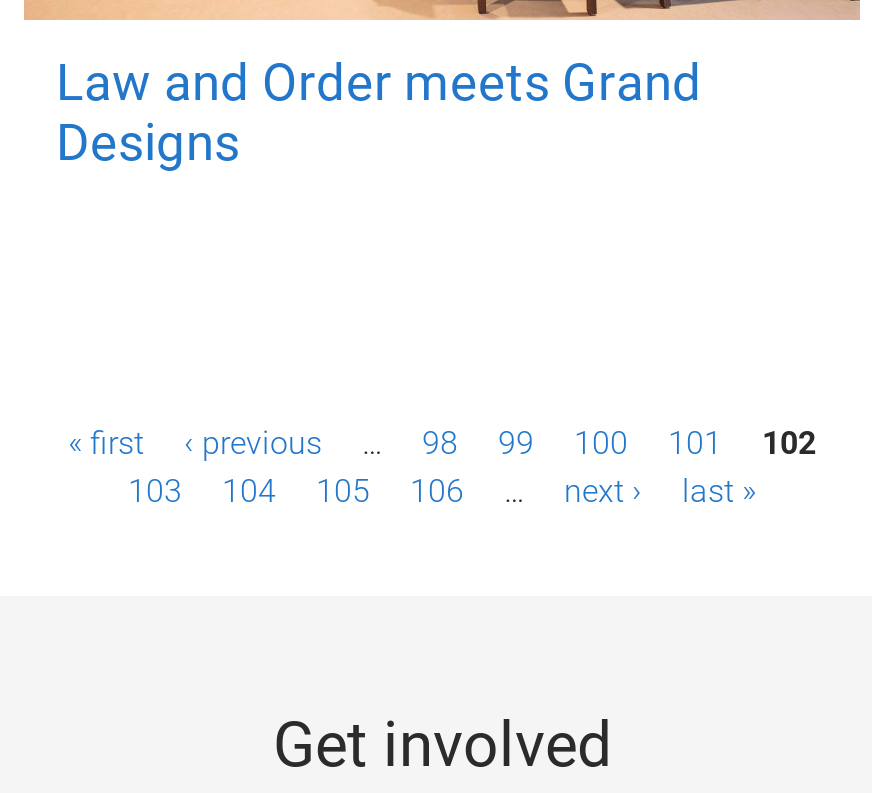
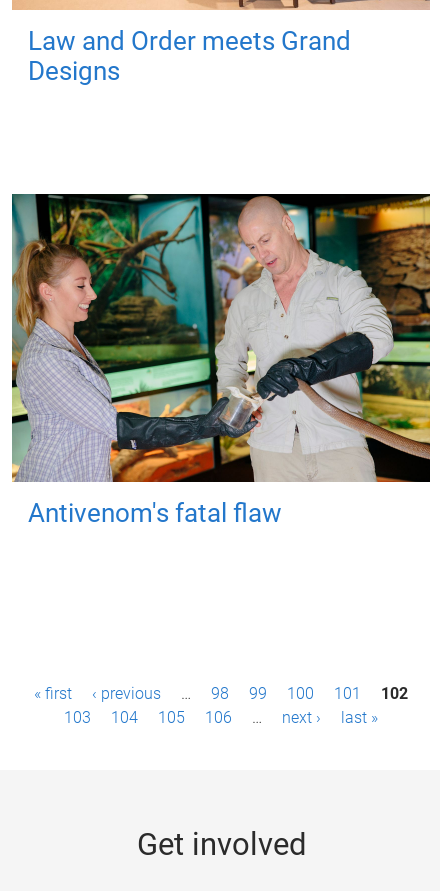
none -> [11,193,431,528] [image] | Antivenom's fatal flaw

